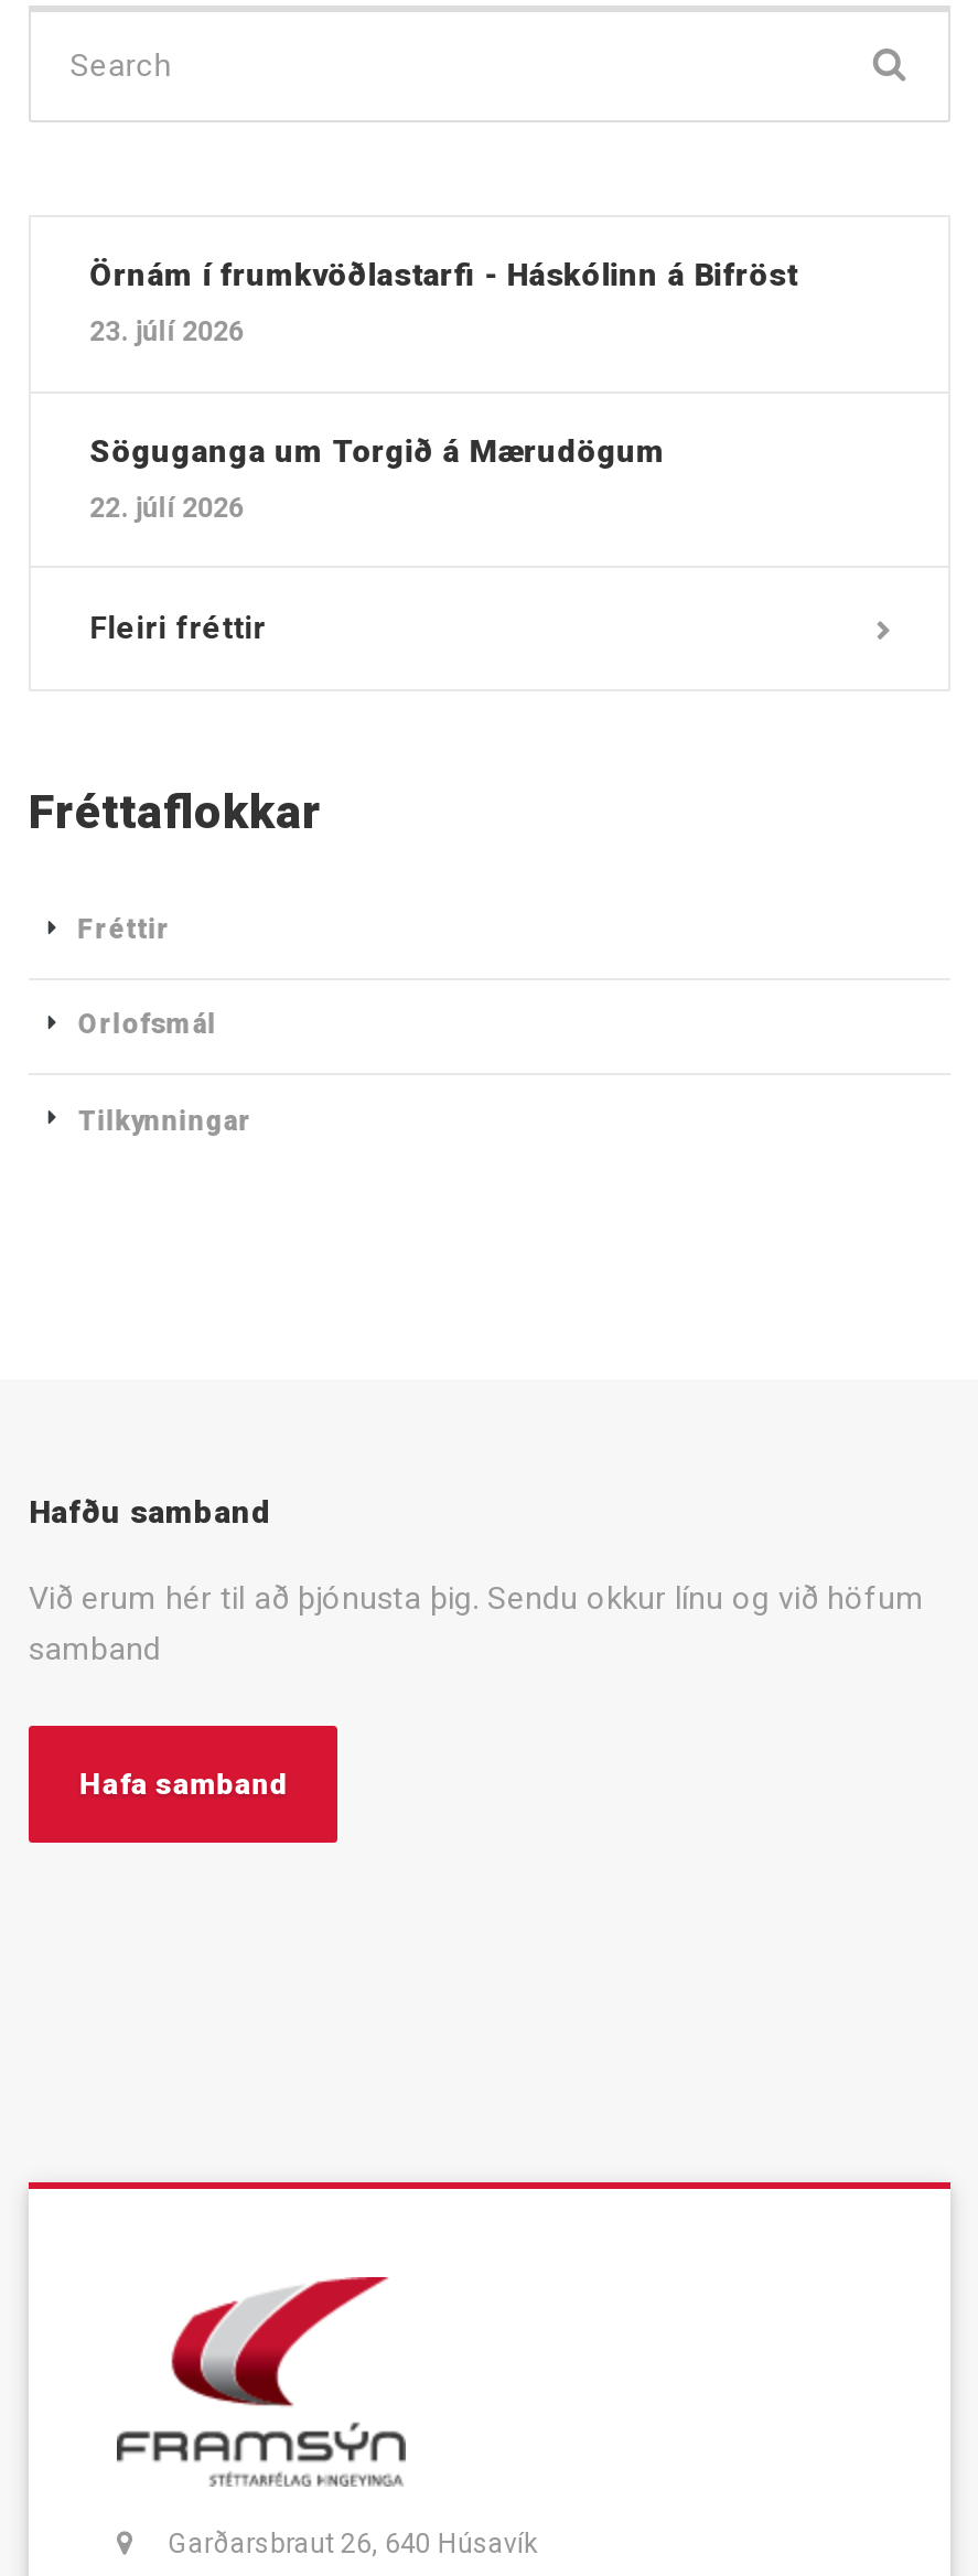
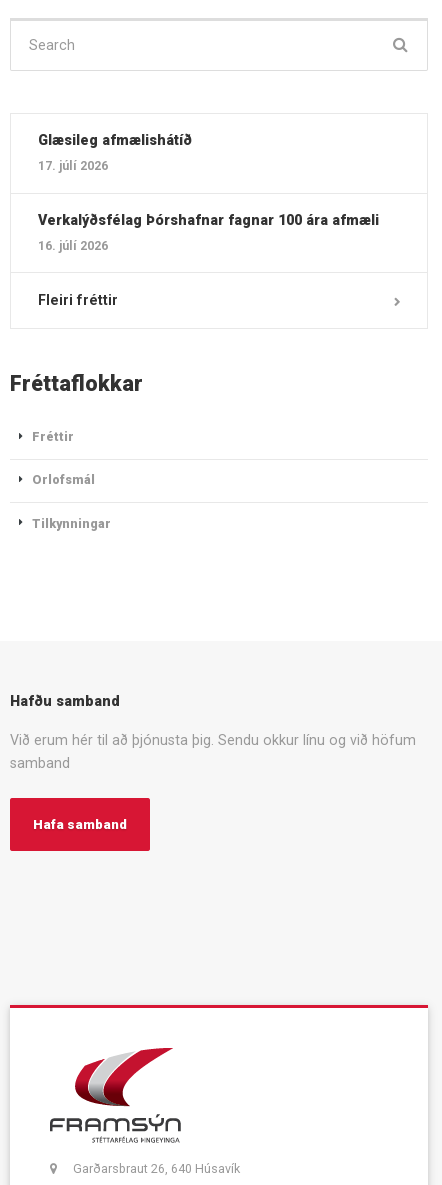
[90,258,798,293] Örnám í frumkvöðlastarfi - Háskólinn á Bifröst -> [38,132,192,148] Glæsileg afmælishátíð
[90,315,244,348] 23. júlí 2026 -> [38,158,108,173] 17. júlí 2026
[90,434,674,469] Söguganga um Torgið á Mærudögum -> [38,212,379,228] Verkalýðsfélag Þórshafnar fagnar 100 ára afmæli
[90,491,244,524] 22. júlí 2026 -> [38,238,108,253] 16. júlí 2026

